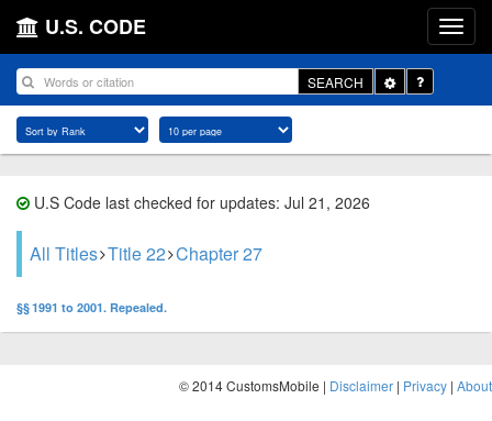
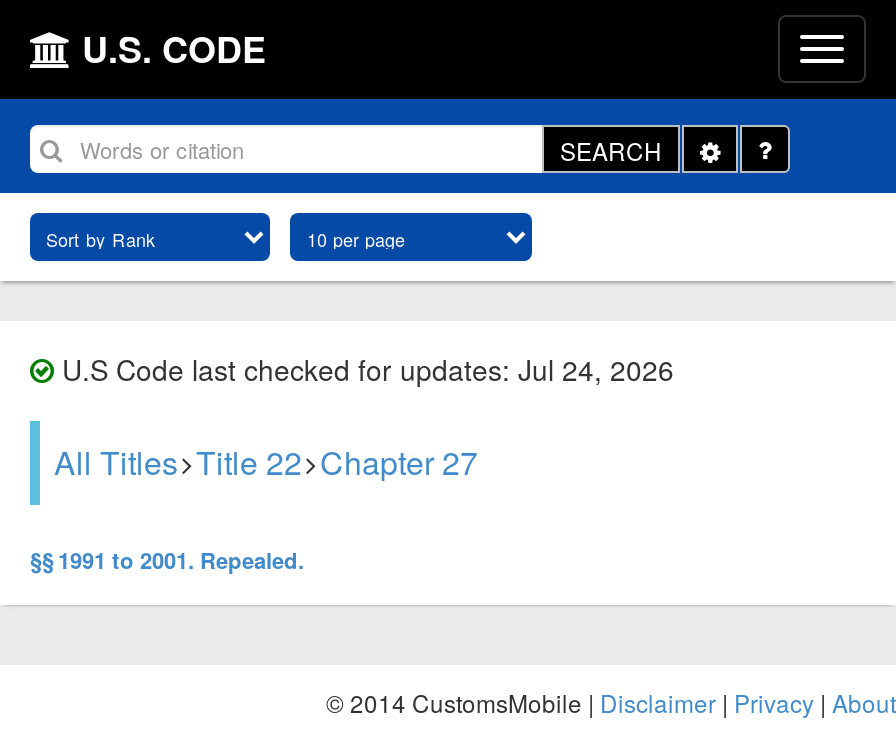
[30,191,370,213] U.S Code last checked for updates: Jul 21, 2026 -> [54,349,674,389] U.S Code last checked for updates: Jul 24, 2026

